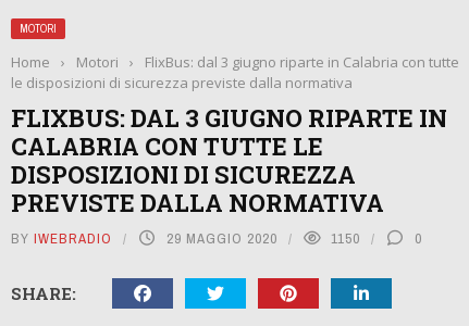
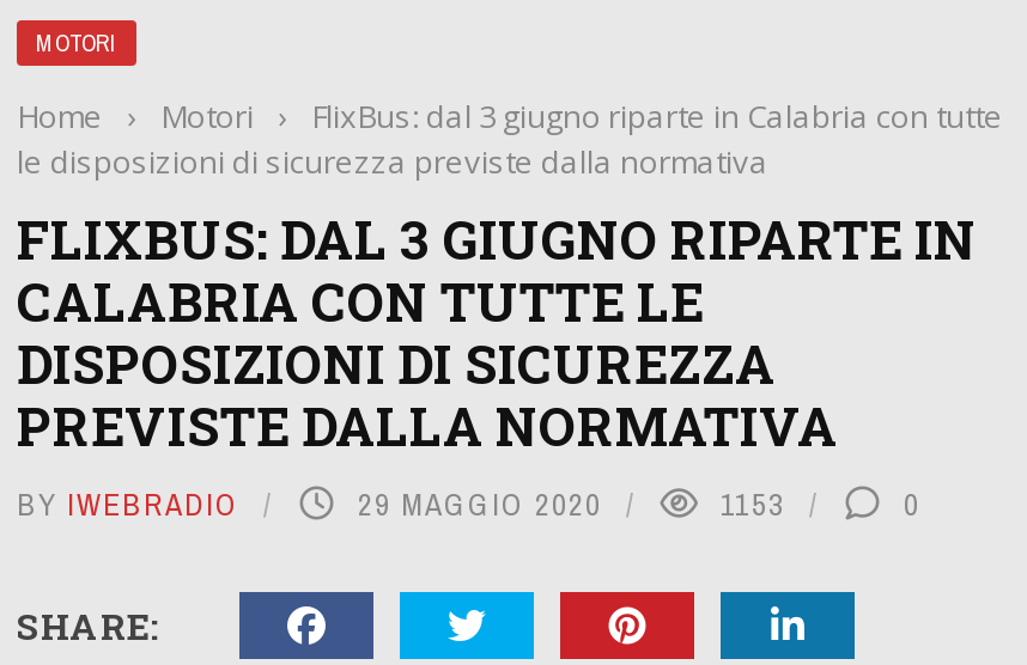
[331,229,360,248] 1150 -> [721,485,785,525] 1153

